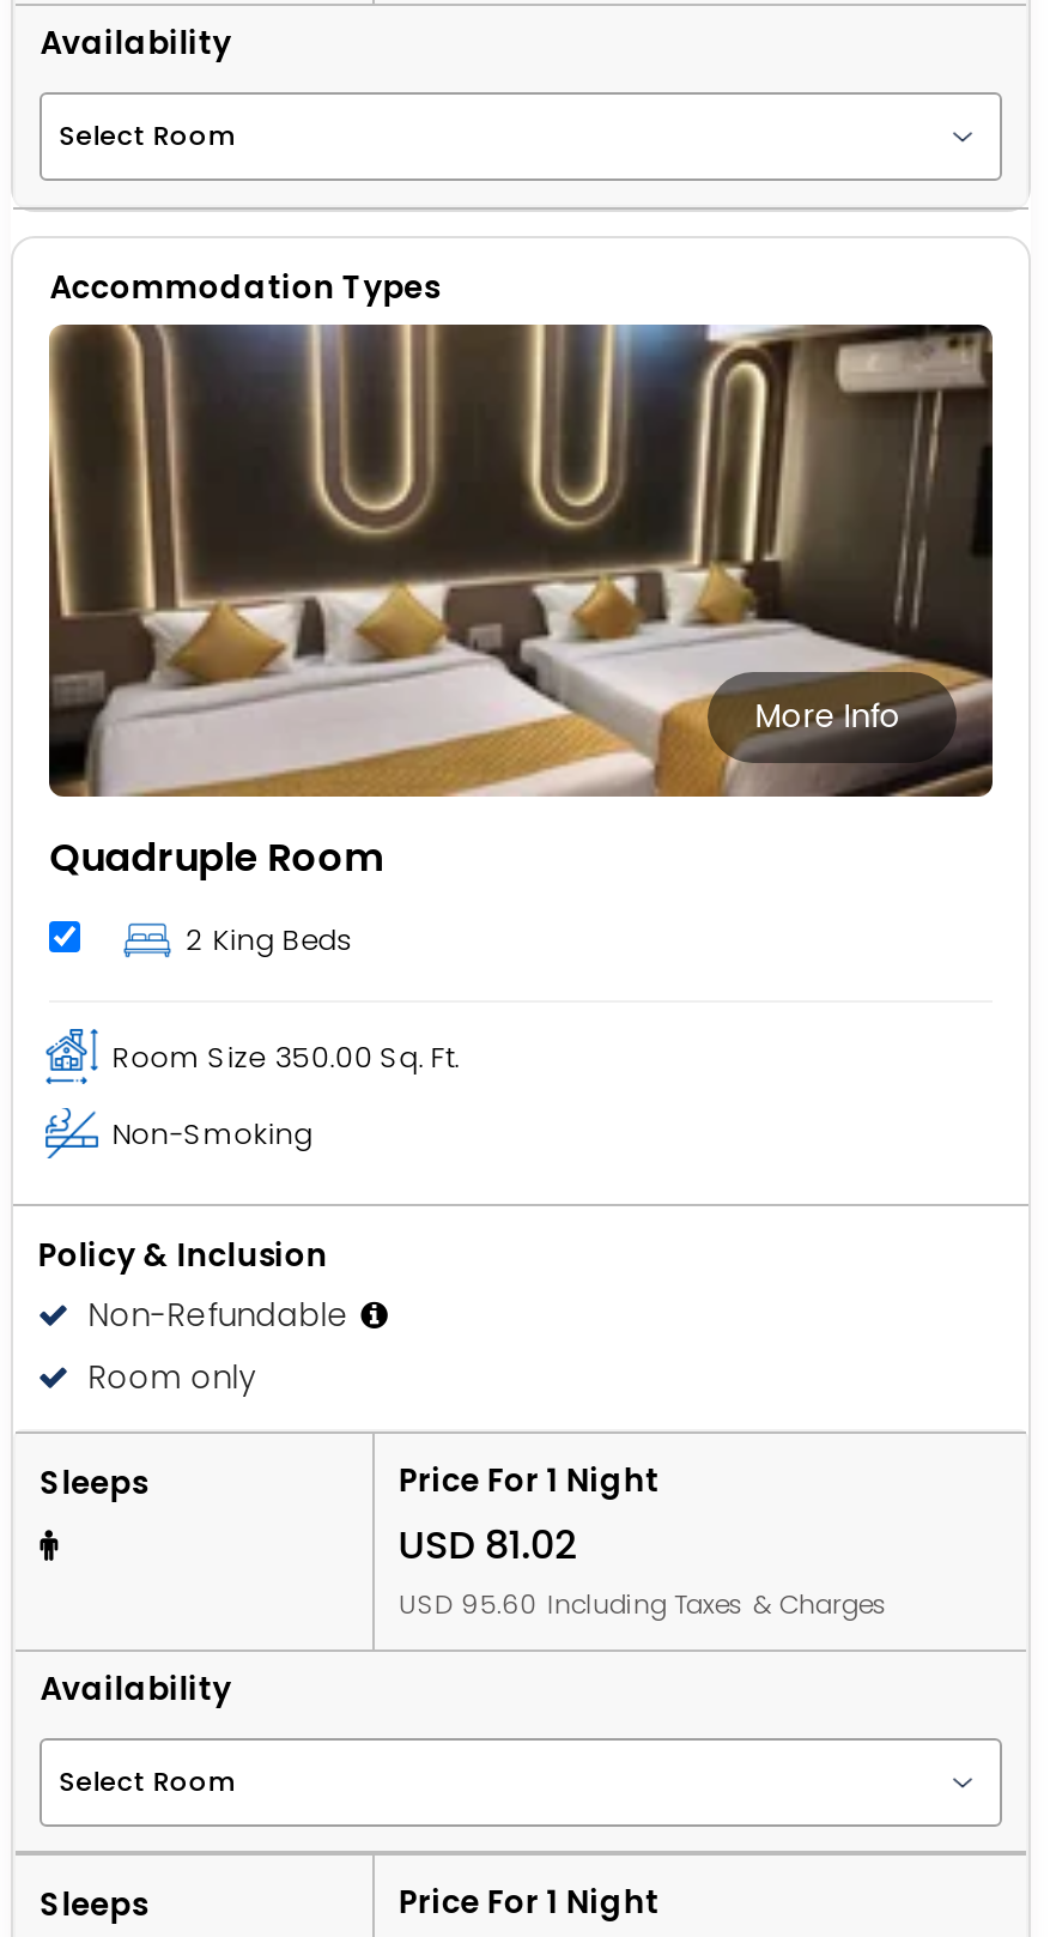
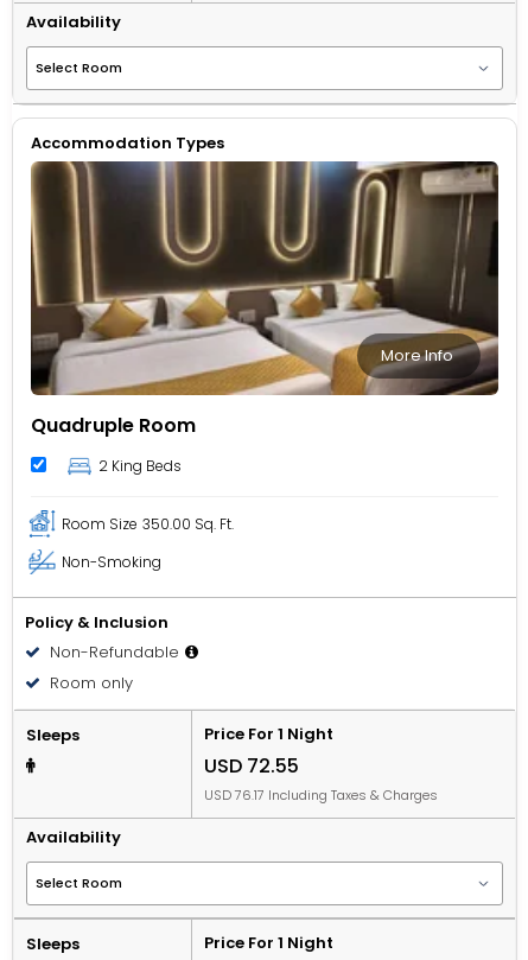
[398,1518,578,1573] USD 81.02 -> [204,753,299,780] USD 72.55
[398,1585,889,1624] USD 95.60 Including Taxes & Charges -> [204,786,438,805] USD 76.17 Including Taxes & Charges

